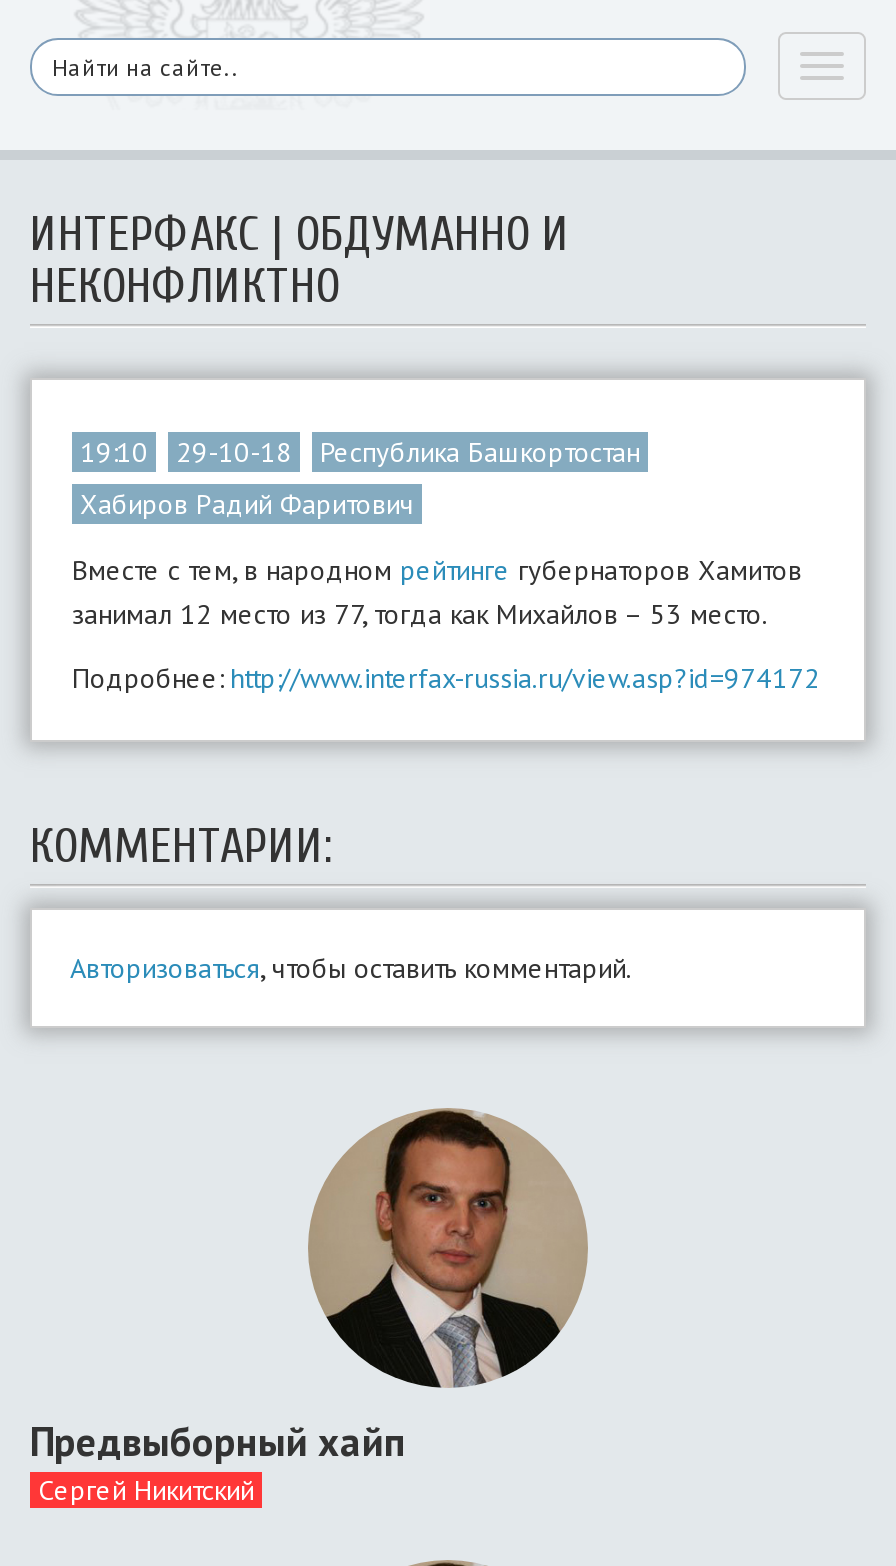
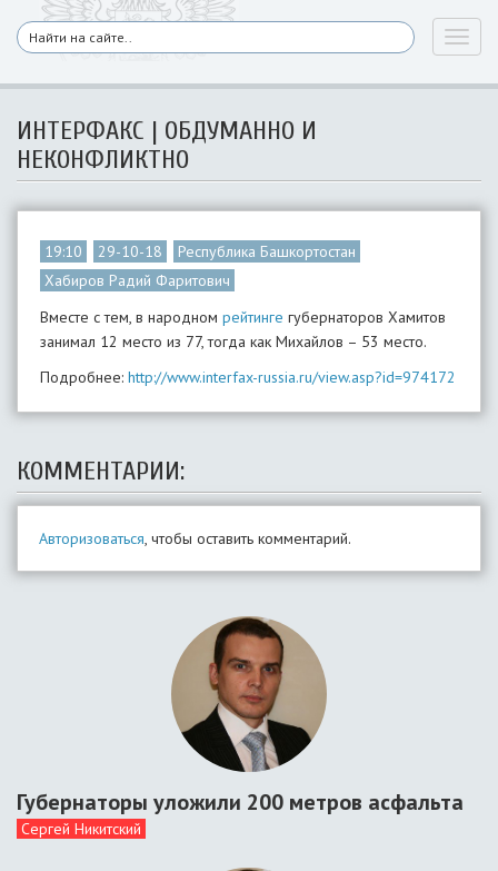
[30,1416,406,1468] Предвыборный хайп -> [17,788,464,816] Губернаторы уложили 200 метров асфальта

